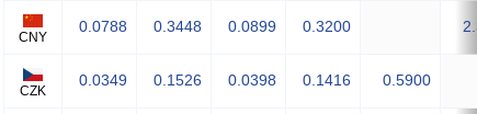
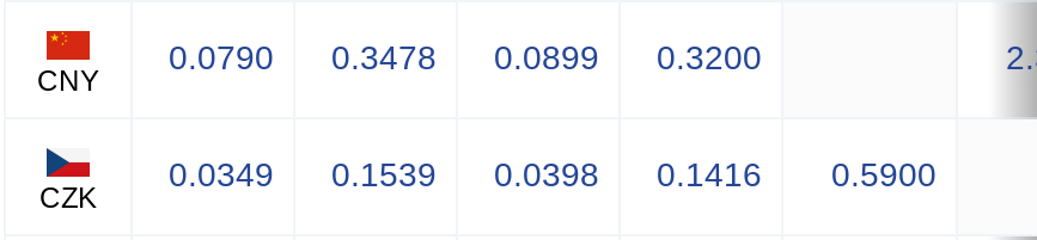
[79,18,127,35] 0.0788 -> [169,39,274,77] 0.0790
[154,18,202,35] 0.3448 -> [331,39,437,77] 0.3478
[79,71,431,89] 0.0349 0.1526 0.0398 0.1416 0.5900 -> [169,156,937,194] 0.0349 0.1539 0.0398 0.1416 0.5900

